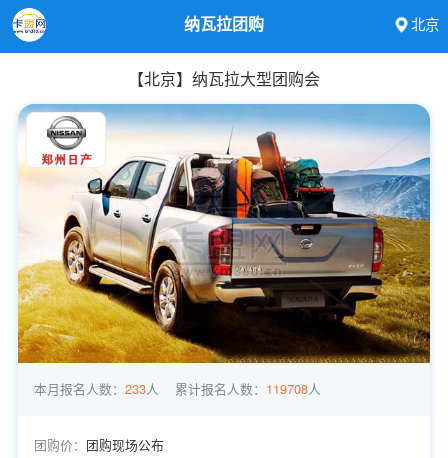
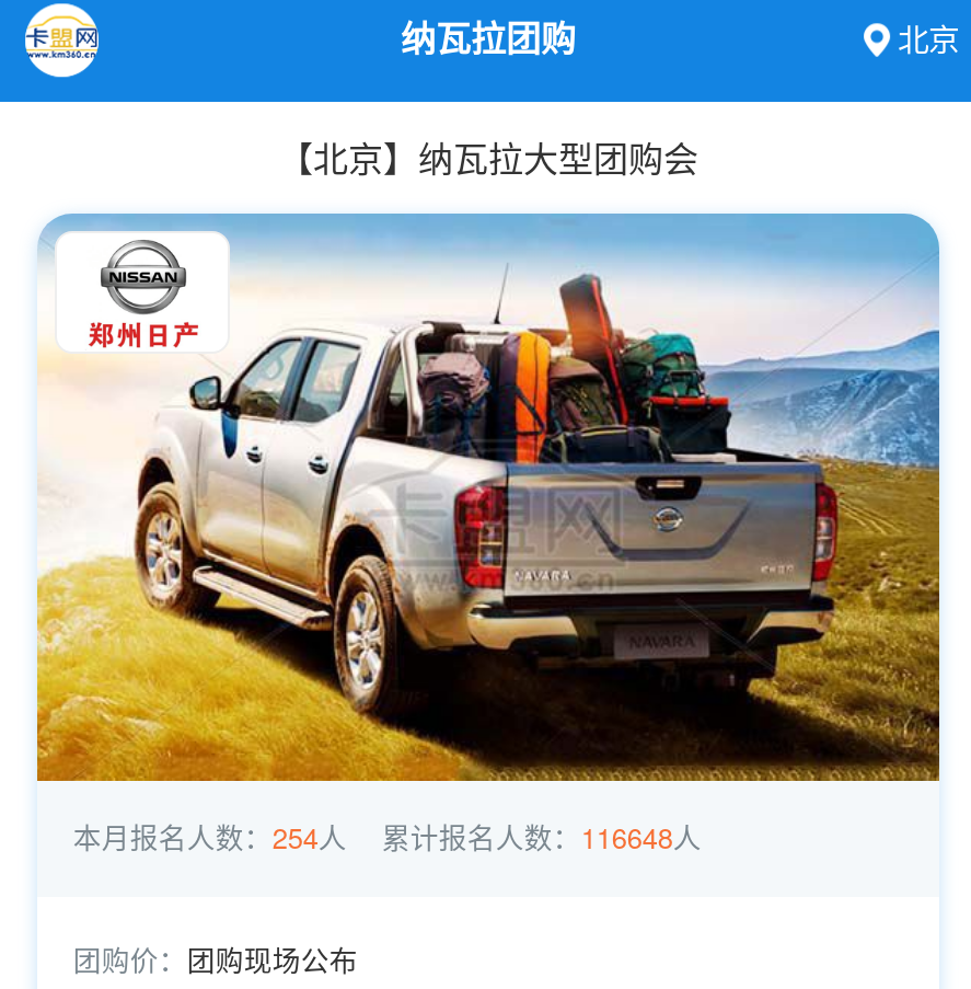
[34,379,159,398] 本月报名人数：233人 -> [73,817,347,858] 本月报名人数：254人
[175,379,321,398] 累计报名人数：119708人 -> [382,817,701,858] 累计报名人数：116648人

